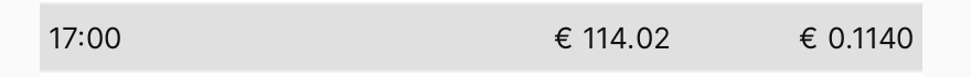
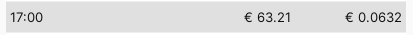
[554,20,671,55] € 114.02 -> [244,9,291,25] € 63.21
[799,20,914,55] € 0.1140 -> [345,9,402,25] € 0.0632

